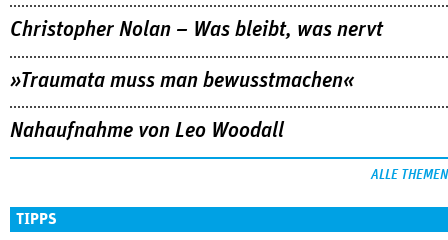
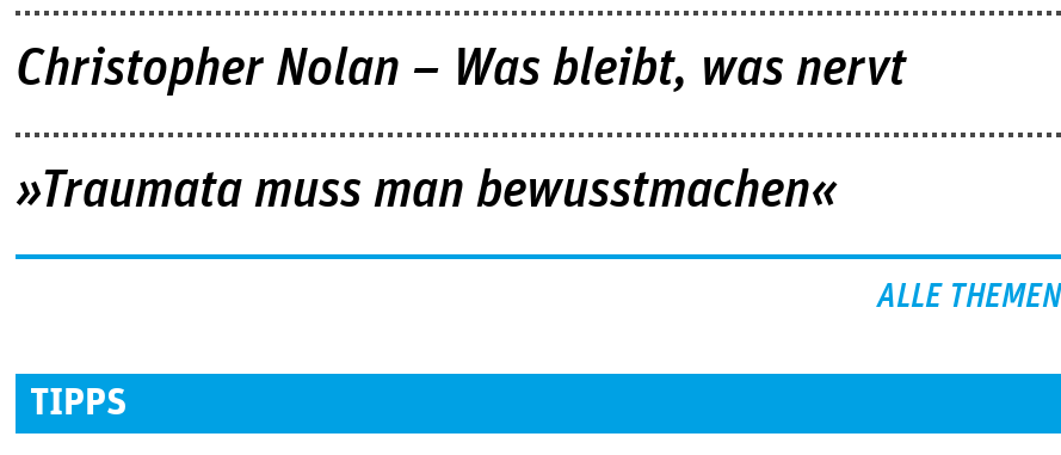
[10,120,284,142] Nahaufnahme von Leo Woodall -> none

